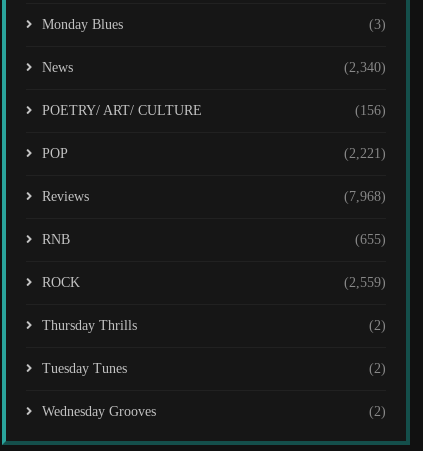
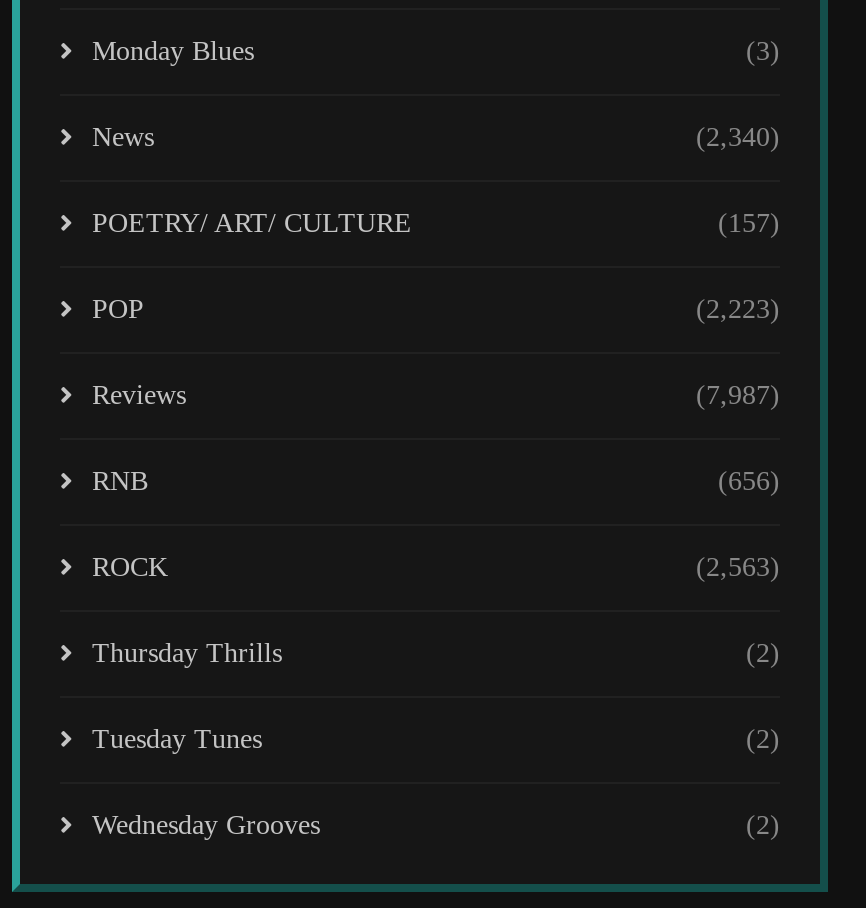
[355,102,386,117] (156) -> [718,207,780,237] (157)
[344,145,386,160] (2,221) -> [696,293,780,323] (2,223)
[344,188,386,203] (7,968) -> [696,379,780,409] (7,987)
[355,231,386,246] (655) -> [718,465,780,495] (656)
[344,274,386,289] (2,559) -> [696,551,780,581] (2,563)

